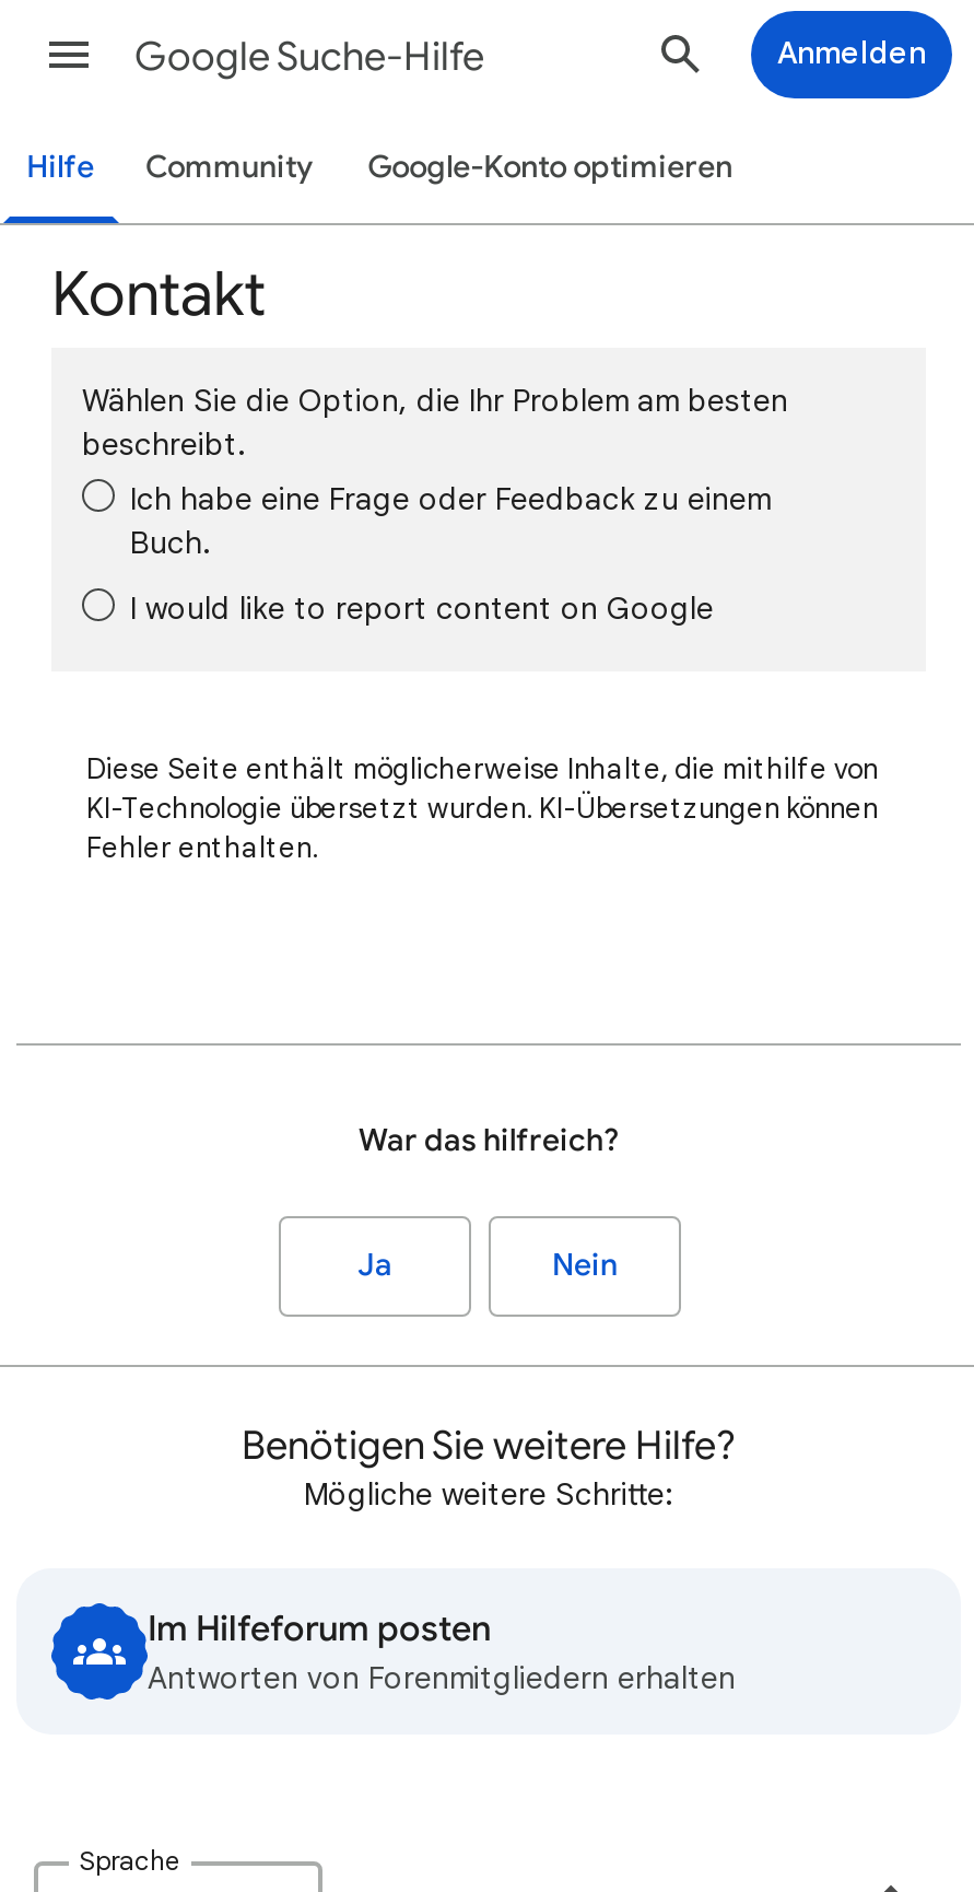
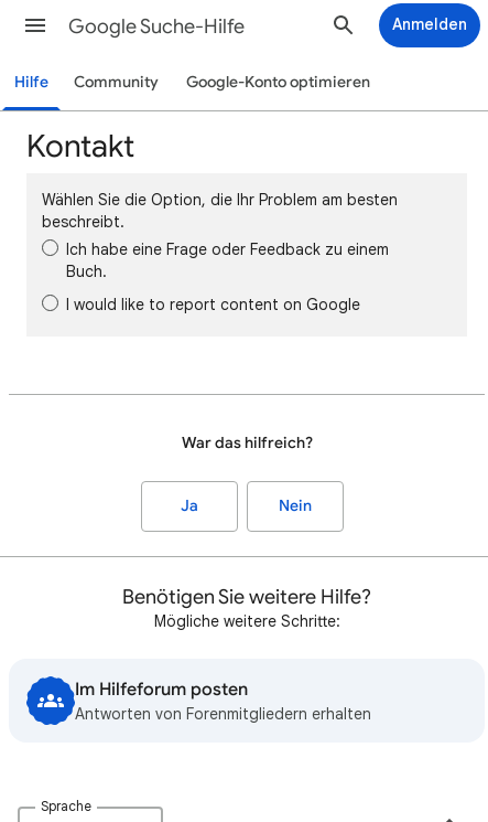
[86,750,878,866] Diese Seite enthält möglicherweise Inhalte, die mithilfe von | KI-Technologie übersetzt wurden. KI-Übersetzungen können | Fehler enthalten. -> none

